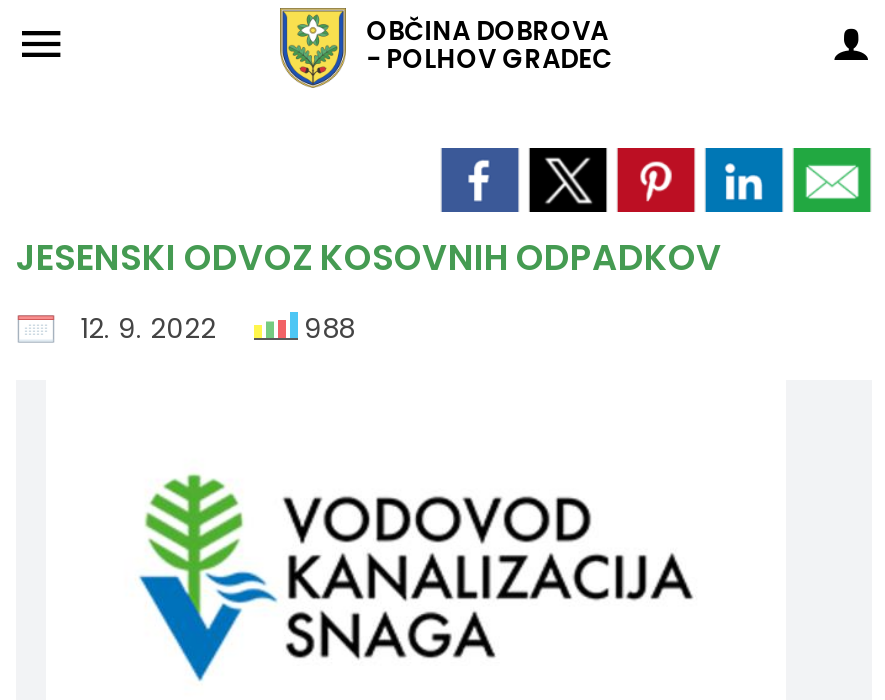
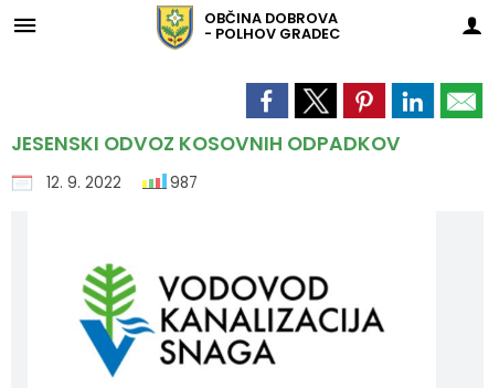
[304,310,354,348] 988 -> [170,172,198,193] 987

